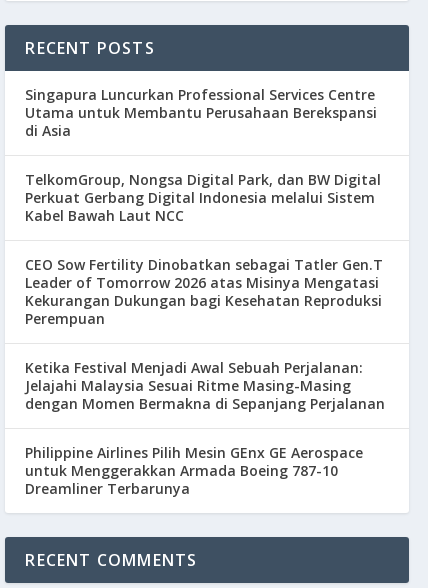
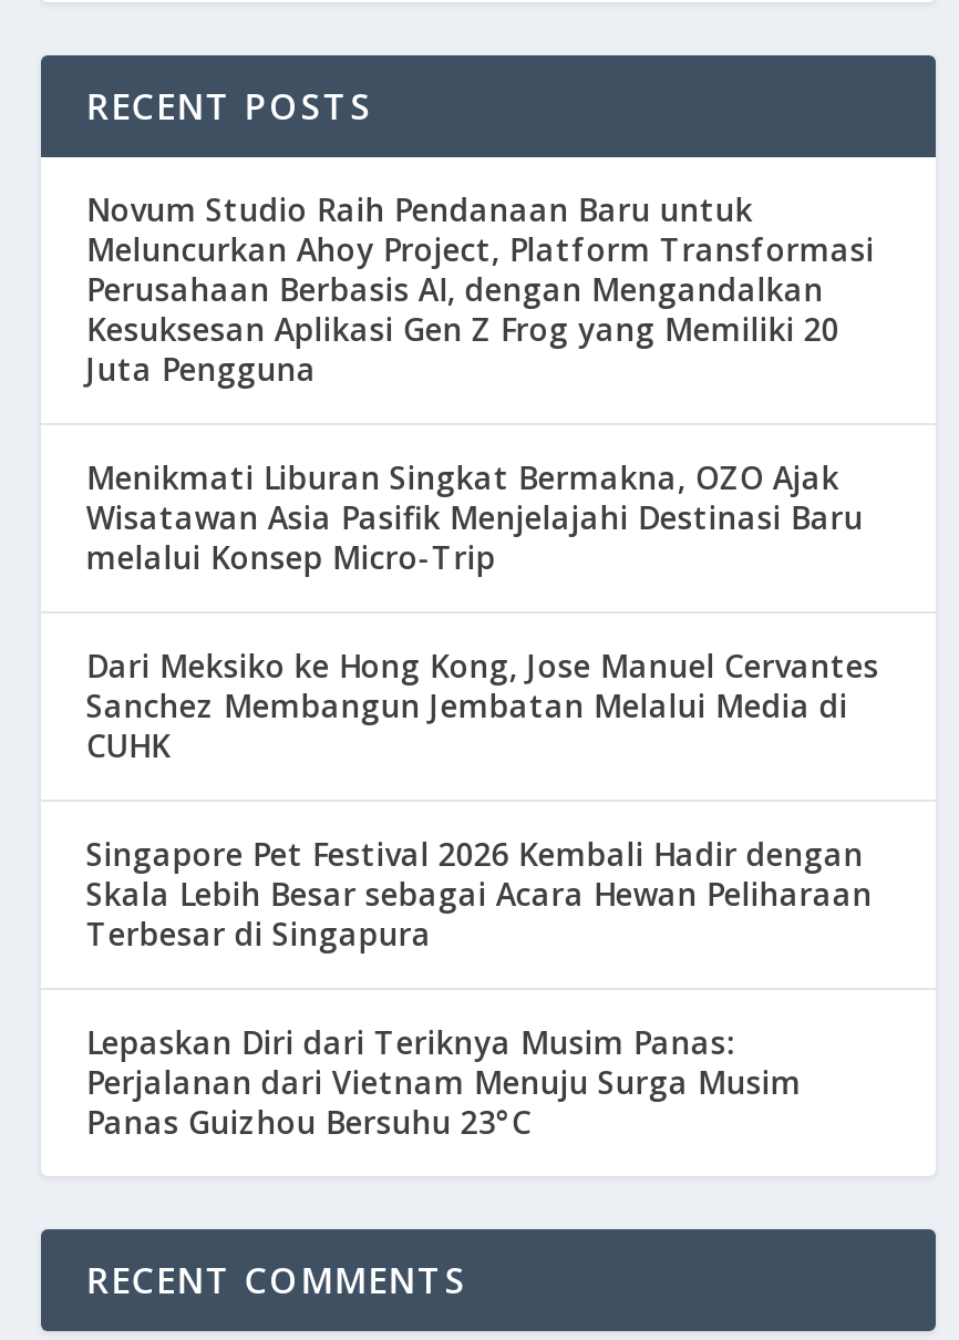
[25,85,377,140] Singapura Luncurkan Professional Services Centre | Utama untuk Membantu Perusahaan Berekspansi | di Asia -> [86,188,875,389] Novum Studio Raih Pendanaan Baru untuk | Meluncurkan Ahoy Project, Platform Transformasi | Perusahaan Berbasis AI, dengan Mengandalkan | Kesuksesan Aplikasi Gen Z Frog yang Memiliki 20 | Juta Pengguna
[25,170,381,225] TelkomGroup, Nongsa Digital Park, dan BW Digital | Perkuat Gerbang Digital Indonesia melalui Sistem | Kabel Bawah Laut NCC -> [86,456,864,578] Menikmati Liburan Singkat Bermakna, OZO Ajak | Wisatawan Asia Pasifik Menjelajahi Destinasi Baru | melalui Konsep Micro-Trip
[25,255,383,328] CEO Sow Fertility Dinobatkan sebagai Tatler Gen.T | Leader of Tomorrow 2026 atas Misinya Mengatasi | Kekurangan Dukungan bagi Kesehatan Reproduksi | Perempuan -> [86,644,879,766] Dari Meksiko ke Hong Kong, Jose Manuel Cervantes | Sanchez Membangun Jembatan Melalui Media di | CUHK
[25,358,385,413] Ketika Festival Menjadi Awal Sebuah Perjalanan: | Jelajahi Malaysia Sesuai Ritme Masing-Masing | dengan Momen Bermakna di Sepanjang Perjalanan -> [86,832,872,954] Singapore Pet Festival 2026 Kembali Hadir dengan | Skala Lebih Besar sebagai Acara Hewan Peliharaan | Terbesar di Singapura
[25,443,363,498] Philippine Airlines Pilih Mesin GEnx GE Aerospace | untuk Menggerakkan Armada Boeing 787-10 | Dreamliner Terbarunya -> [86,1021,802,1142] Lepaskan Diri dari Teriknya Musim Panas: | Perjalanan dari Vietnam Menuju Surga Musim | Panas Guizhou Bersuhu 23°C

